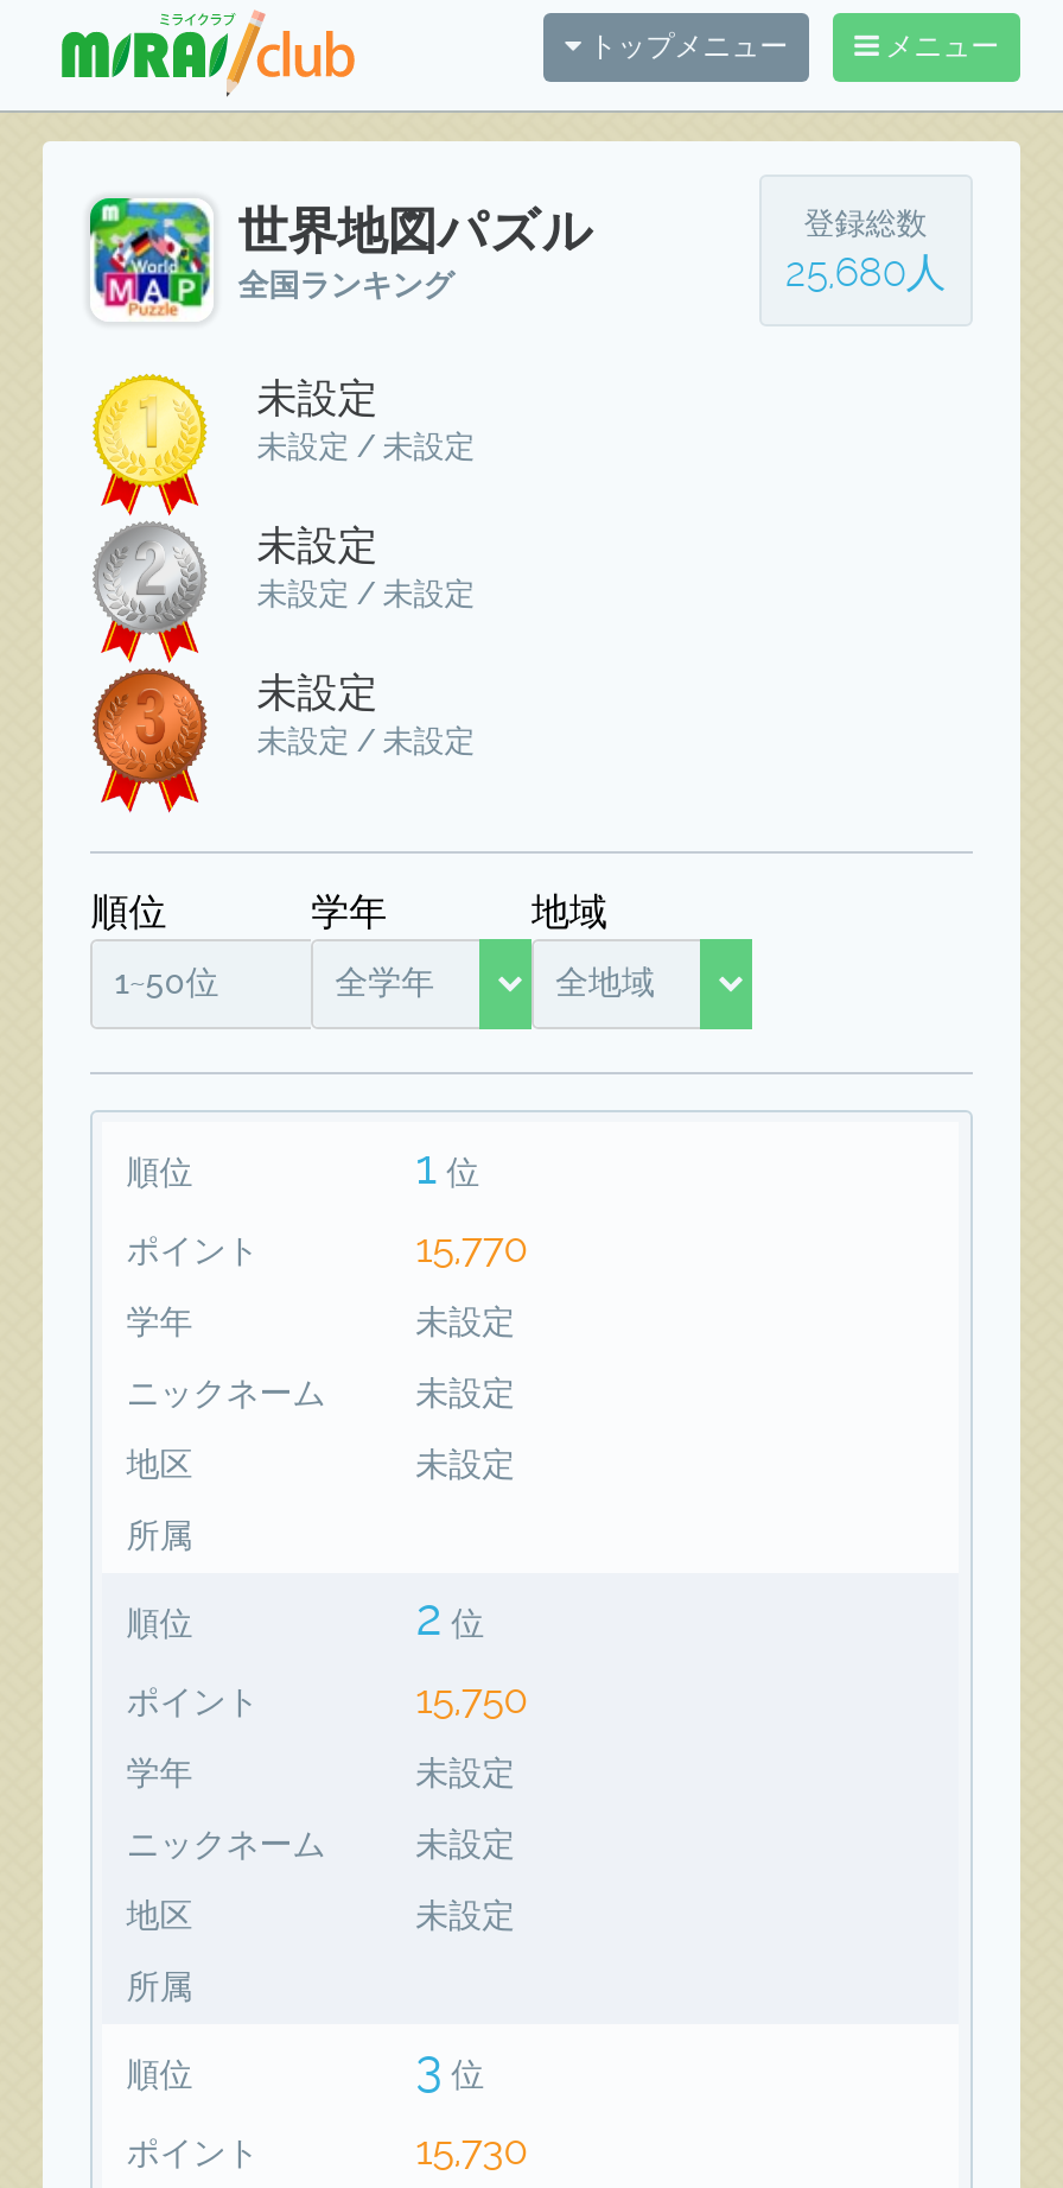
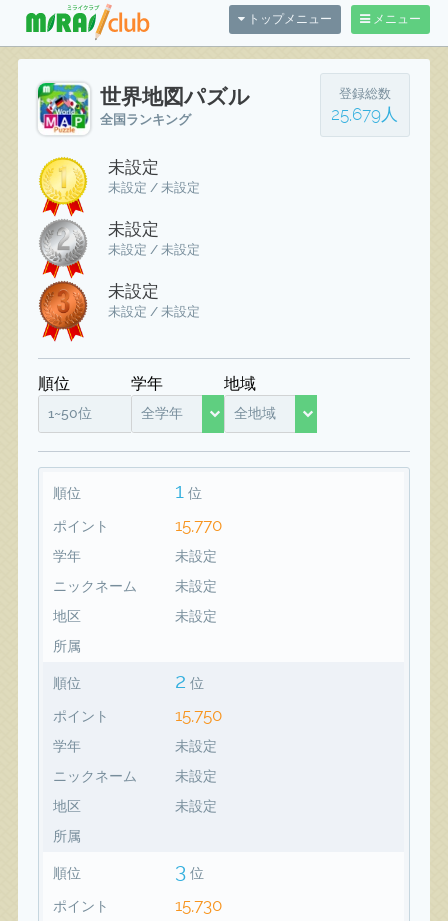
[785,247,946,295] 25,680人 -> [331,104,398,124] 25,679人

